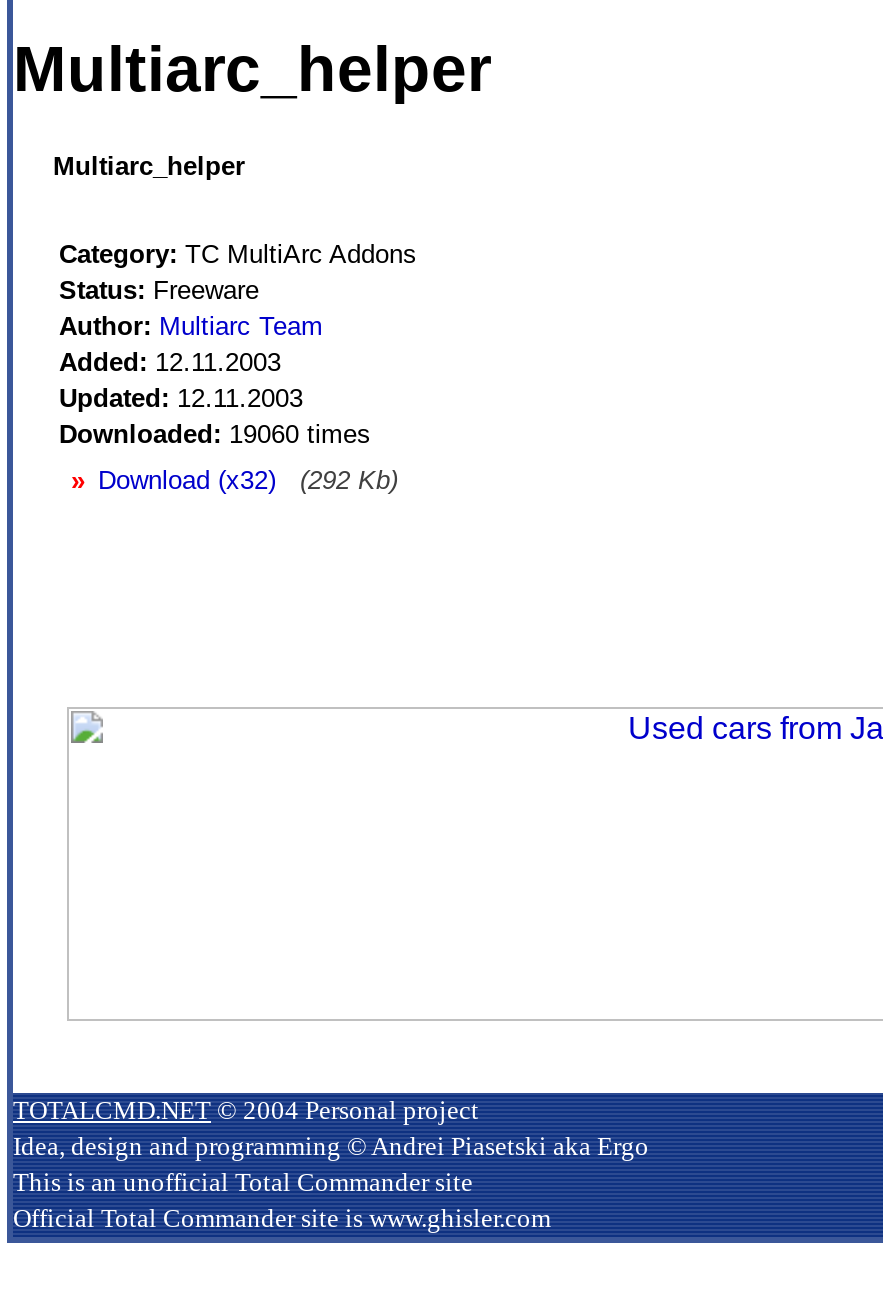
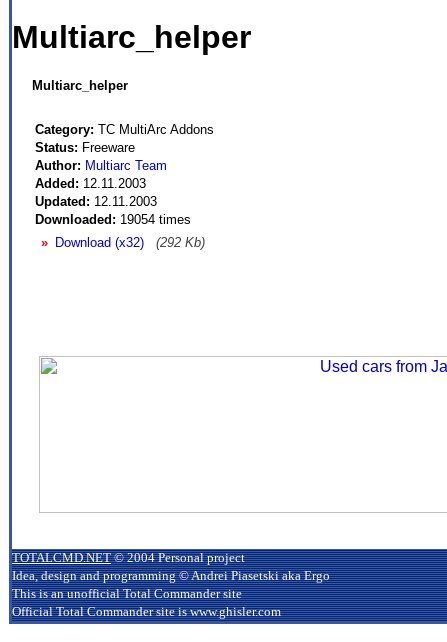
[59,420,371,450] Downloaded: 19060 times -> [35,212,191,227] Downloaded: 19054 times

